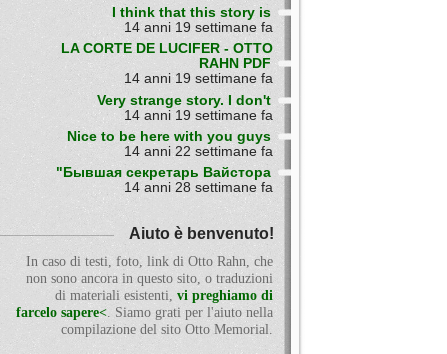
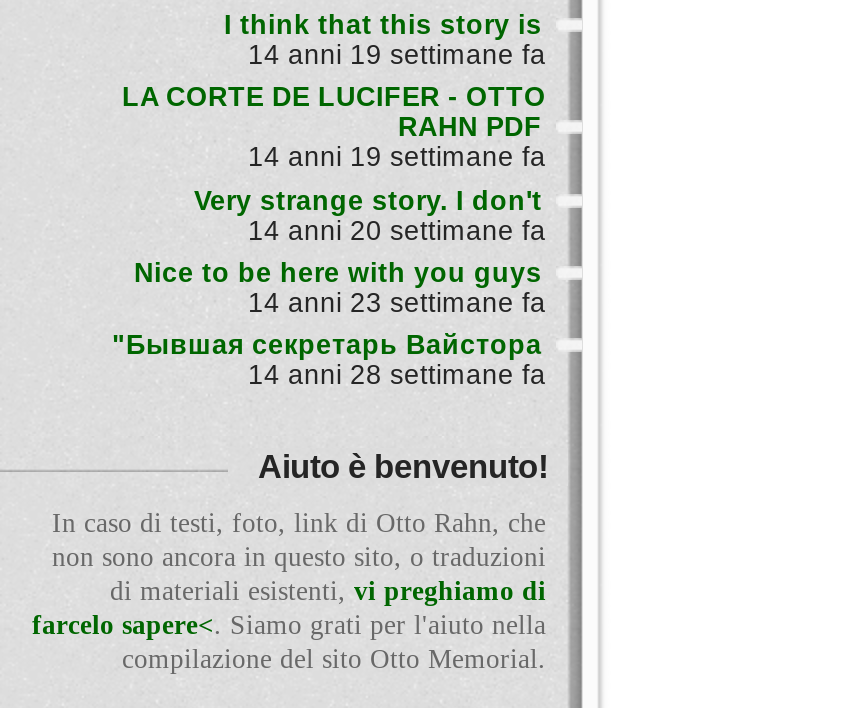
[124,107,273,122] 14 anni 19 settimane fa -> [248,215,546,245] 14 anni 20 settimane fa
[124,144,273,159] 14 anni 22 settimane fa -> [248,288,546,318] 14 anni 23 settimane fa

